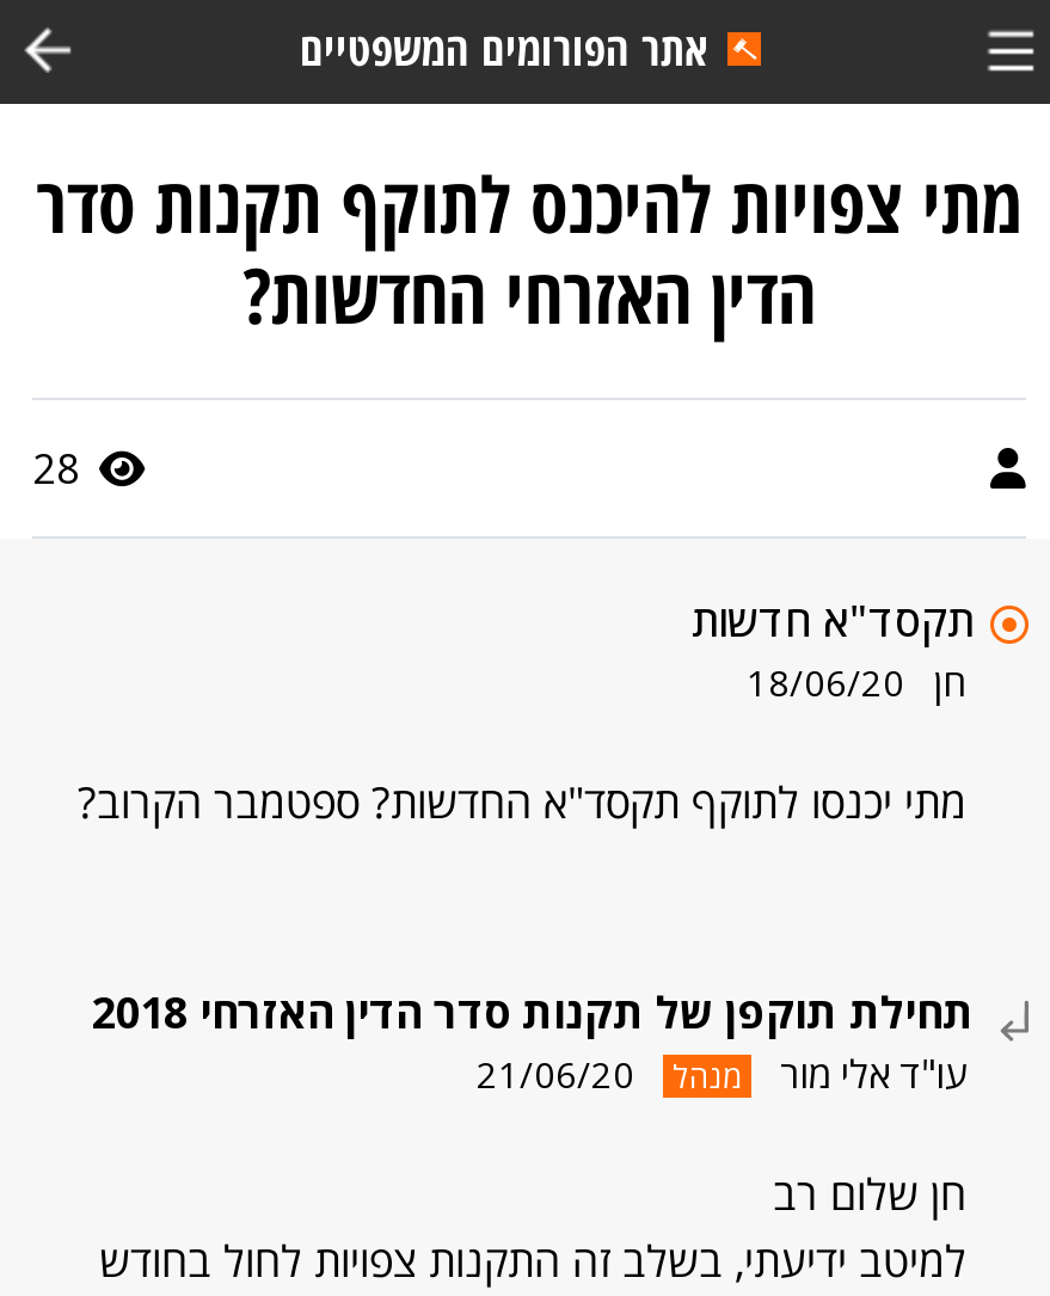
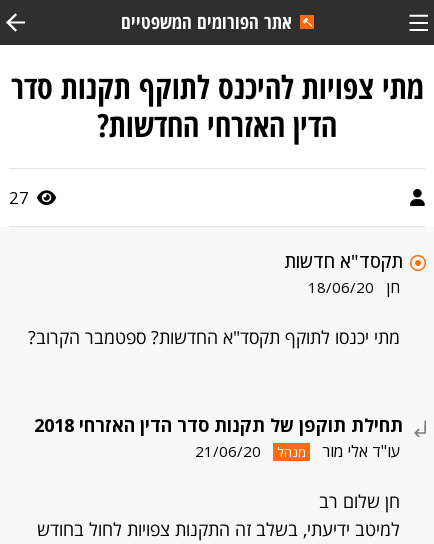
[32,441,80,496] 28 -> [9,186,29,209] 27

